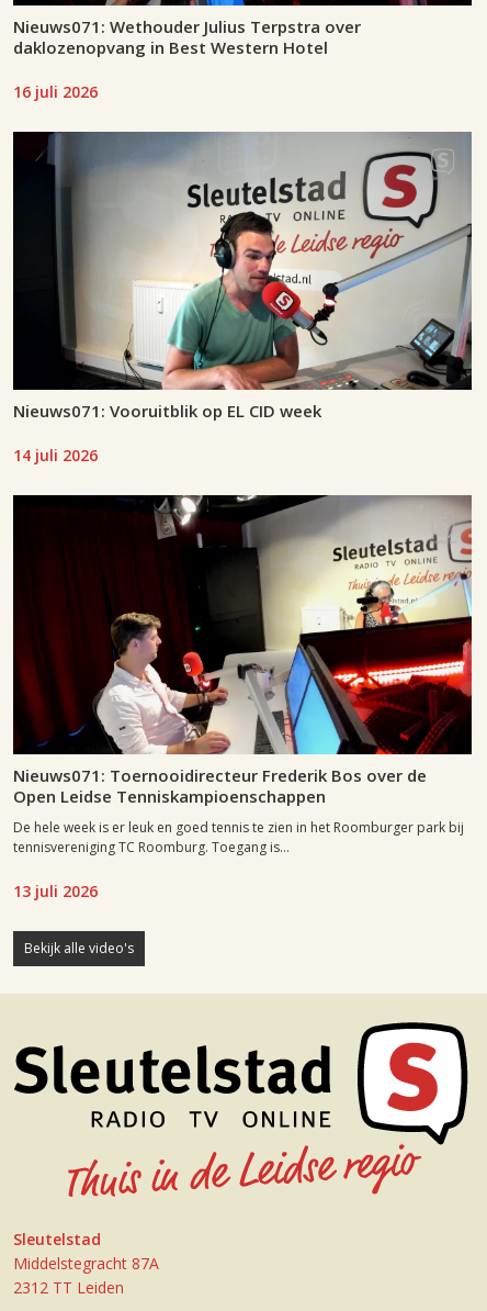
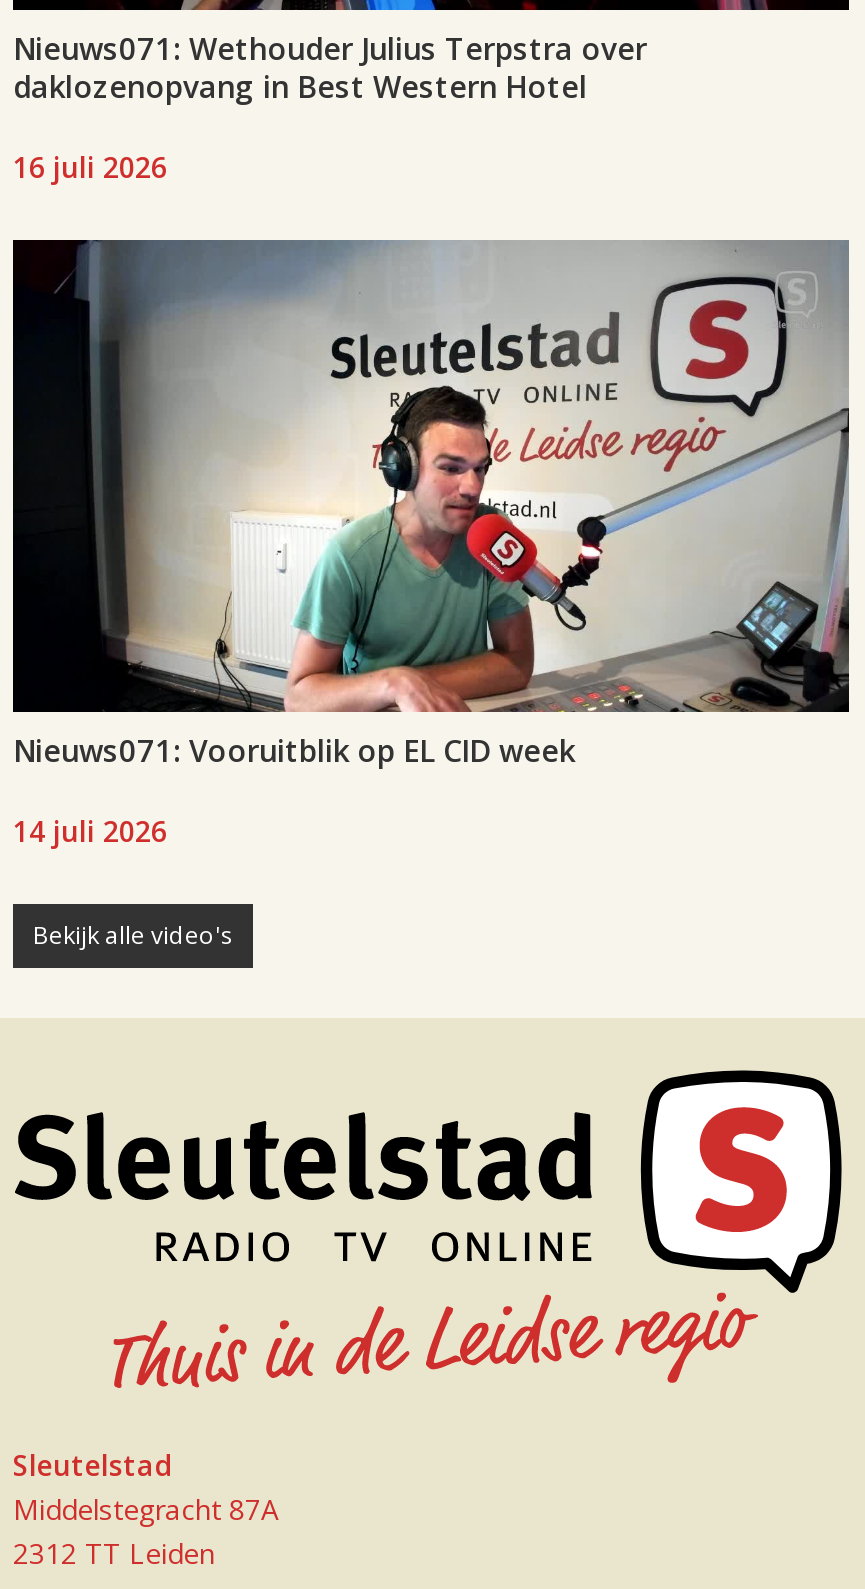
[12,494,473,901] [image] | Nieuws071: Toernooidirecteur Frederik Bos over de | Open Leidse Tenniskampioenschappen | De hele week is er leuk en goed tennis te zien in het Roomburger park bij | tennisvereniging TC Roomburg. Toegang is... | 13 juli 2026 -> none

